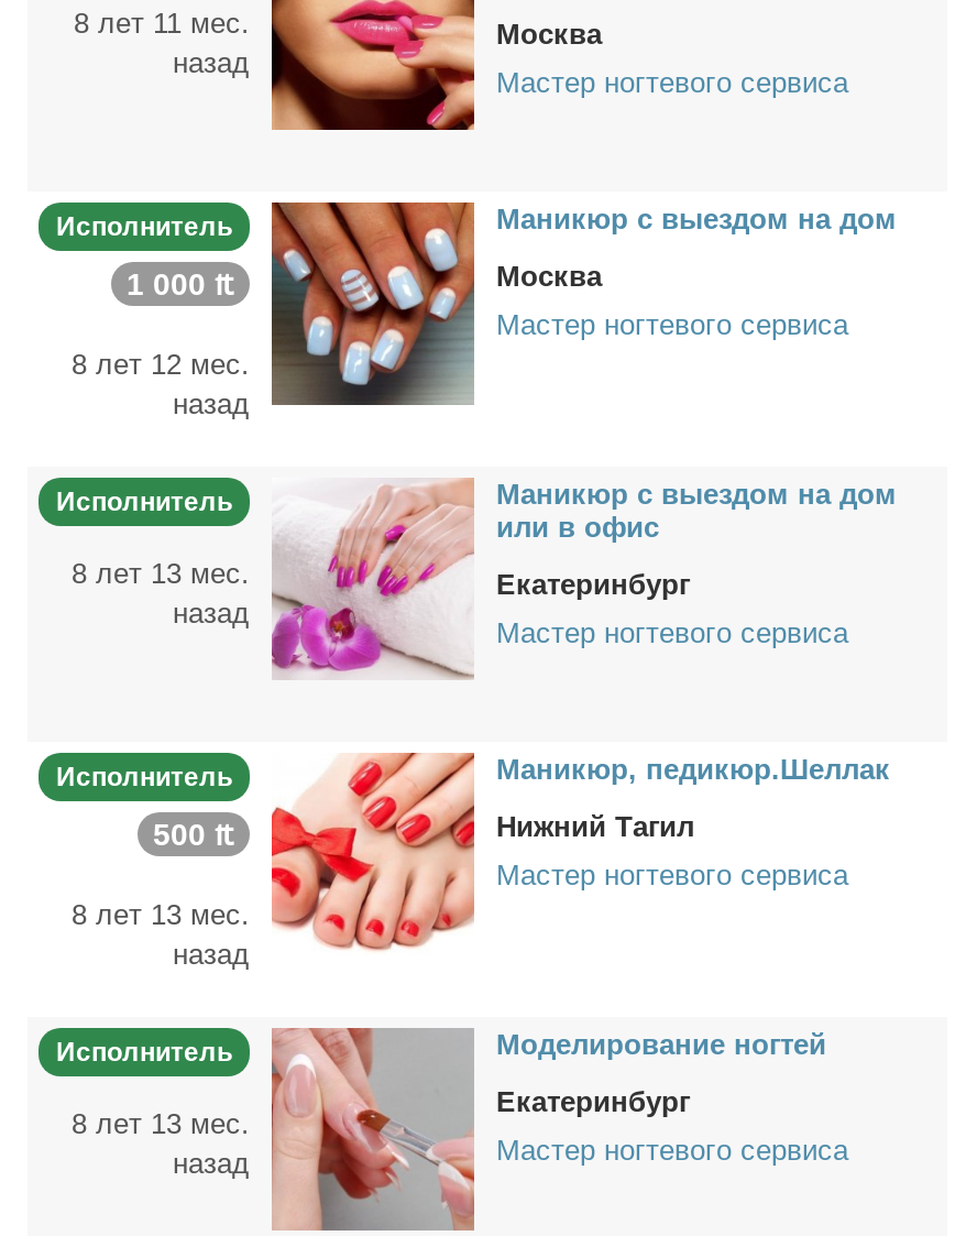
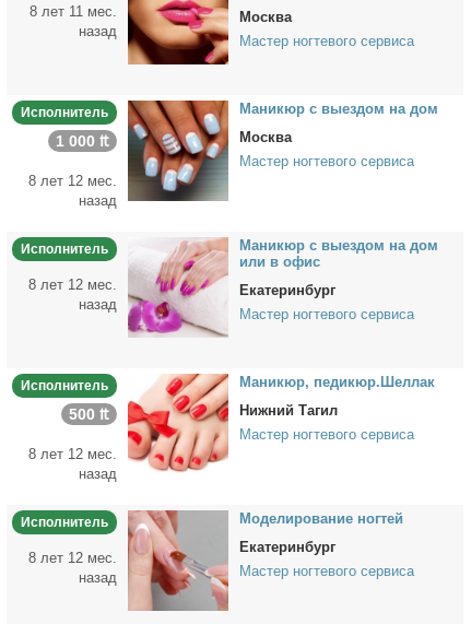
[72,557,250,590] 8 лет 13 мес. -> [28,276,117,293] 8 лет 12 мес.
[72,898,250,931] 8 лет 13 мес. -> [28,446,117,462] 8 лет 12 мес.
[72,1107,250,1140] 8 лет 13 мес. -> [28,550,117,566] 8 лет 12 мес.

